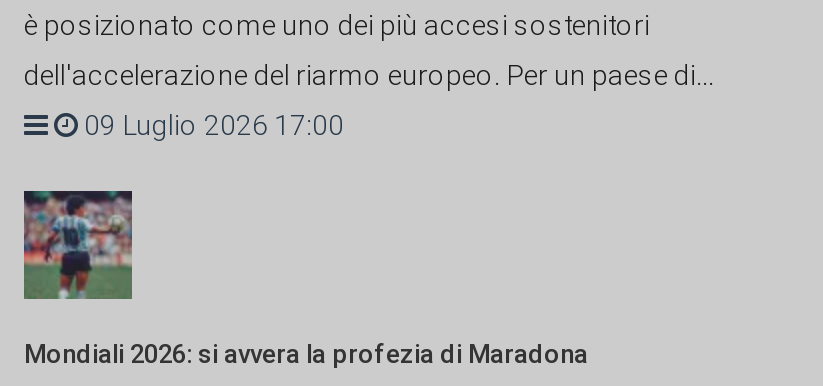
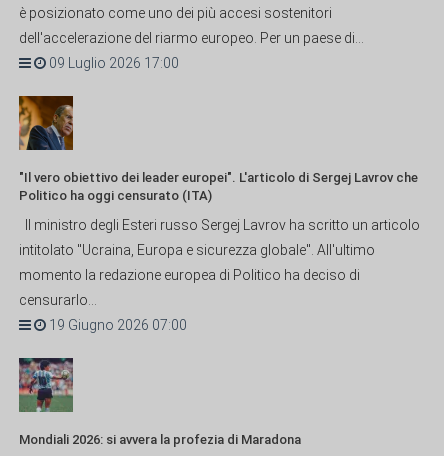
none -> [18,95,420,333] [image] | "Il vero obiettivo dei leader europei". L'articolo di Sergej Lavrov che | Politico ha oggi censurato (ITA) | Il ministro degli Esteri russo Sergej Lavrov ha scritto un articolo | intitolato "Ucraina, Europa e sicurezza globale". All'ultimo | momento la redazione europea di Politico ha deciso di | censurarlo... | 19 Giugno 2026 07:00

